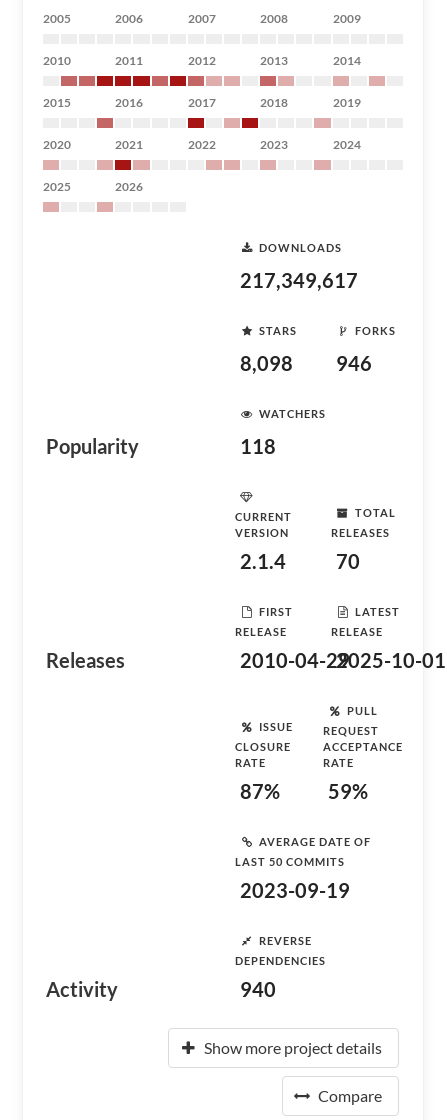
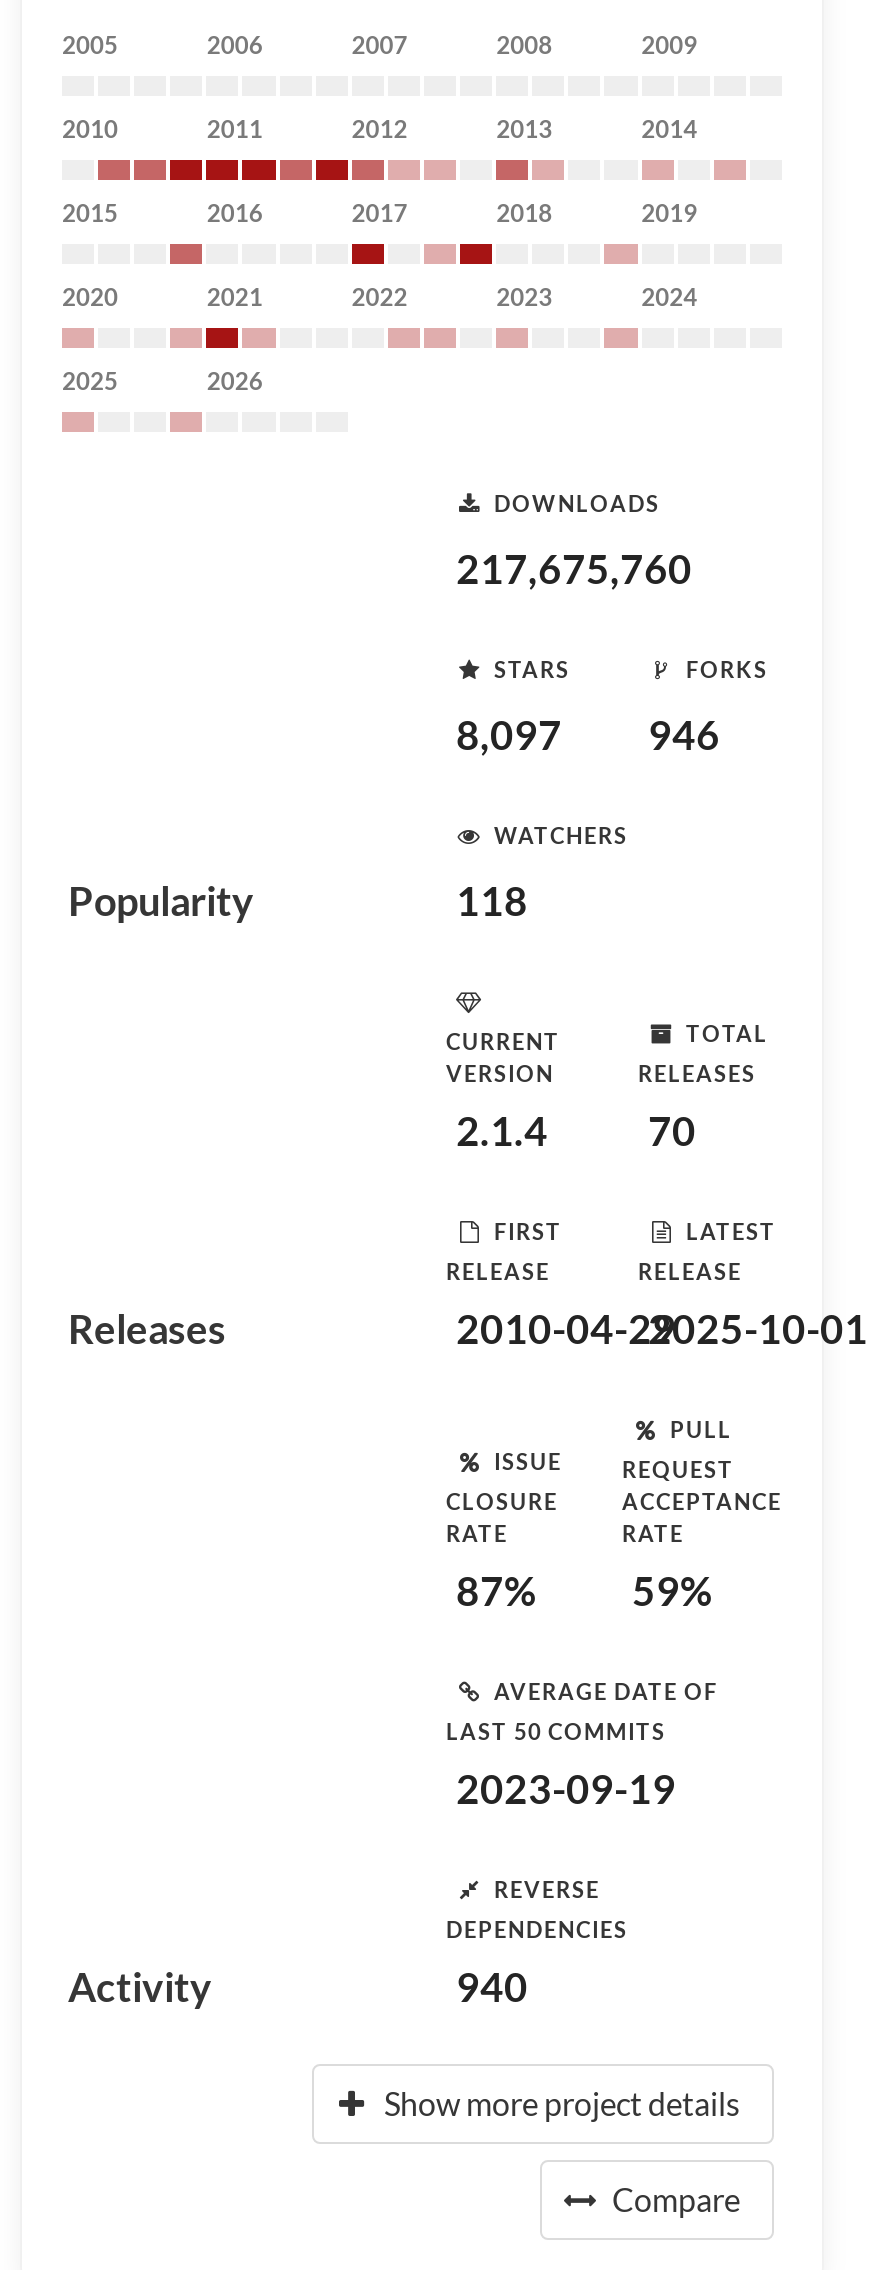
[240,268,358,292] 217,349,617 -> [456,544,692,592] 217,675,760
[240,351,372,375] 8,098 946 -> [456,710,720,758] 8,097 946

